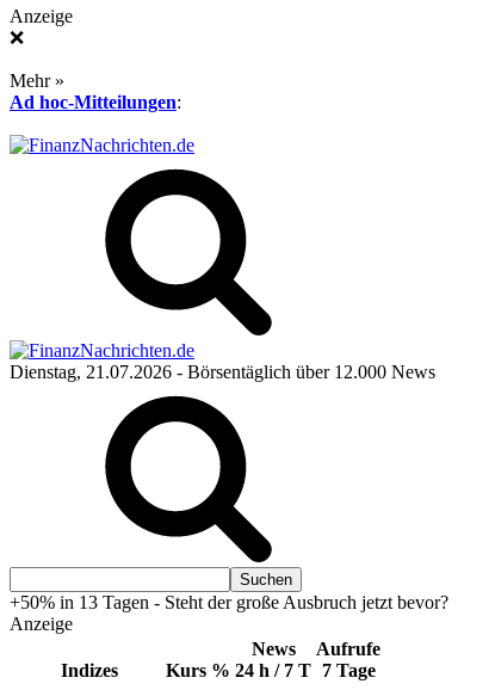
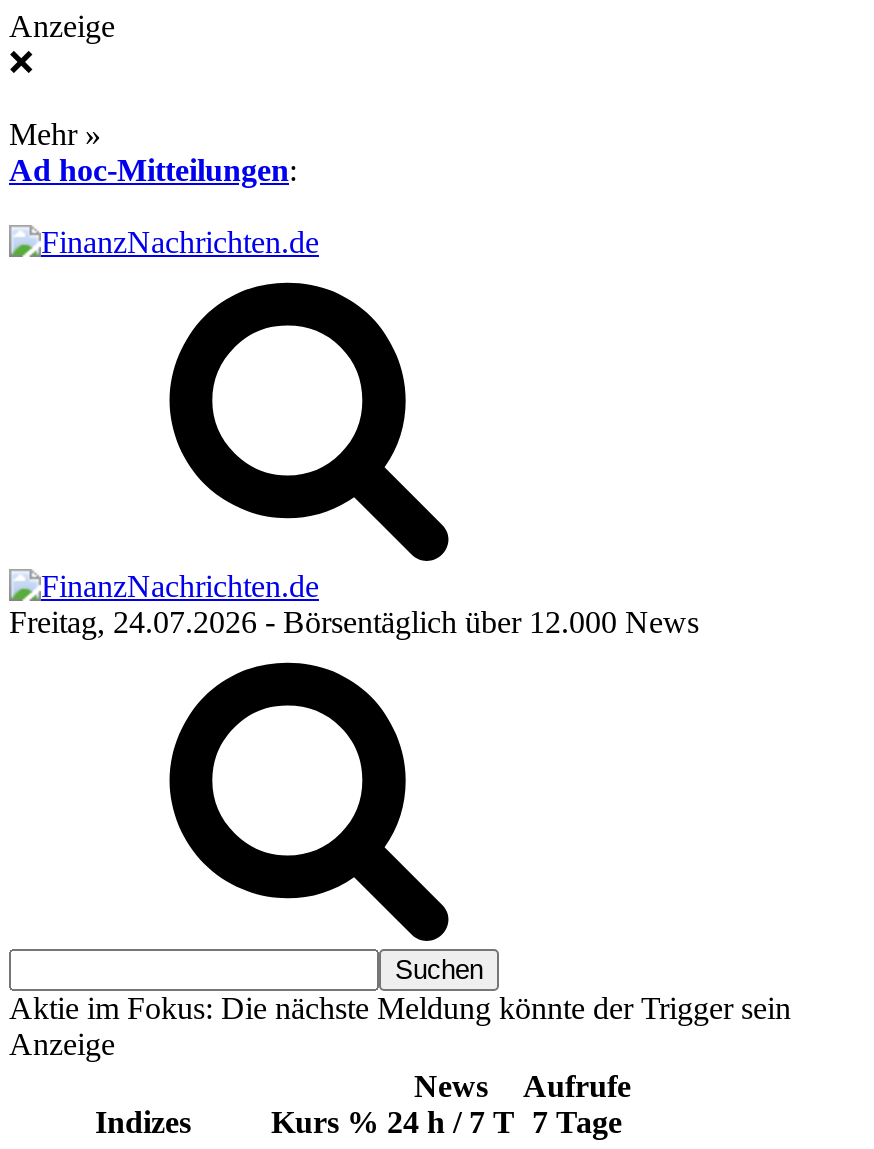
[10,362,435,382] Dienstag, 21.07.2026 - Börsentäglich über 12.000 News -> [9,605,699,639] Freitag, 24.07.2026 - Börsentäglich über 12.000 News
[10,592,448,612] +50% in 13 Tagen - Steht der große Ausbruch jetzt bevor? -> [9,991,791,1025] Aktie im Fokus: Die nächste Meldung könnte der Trigger sein

